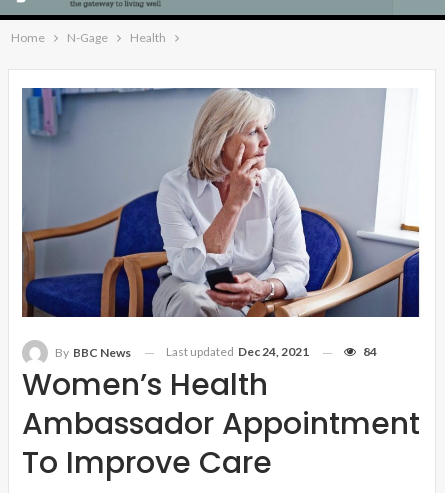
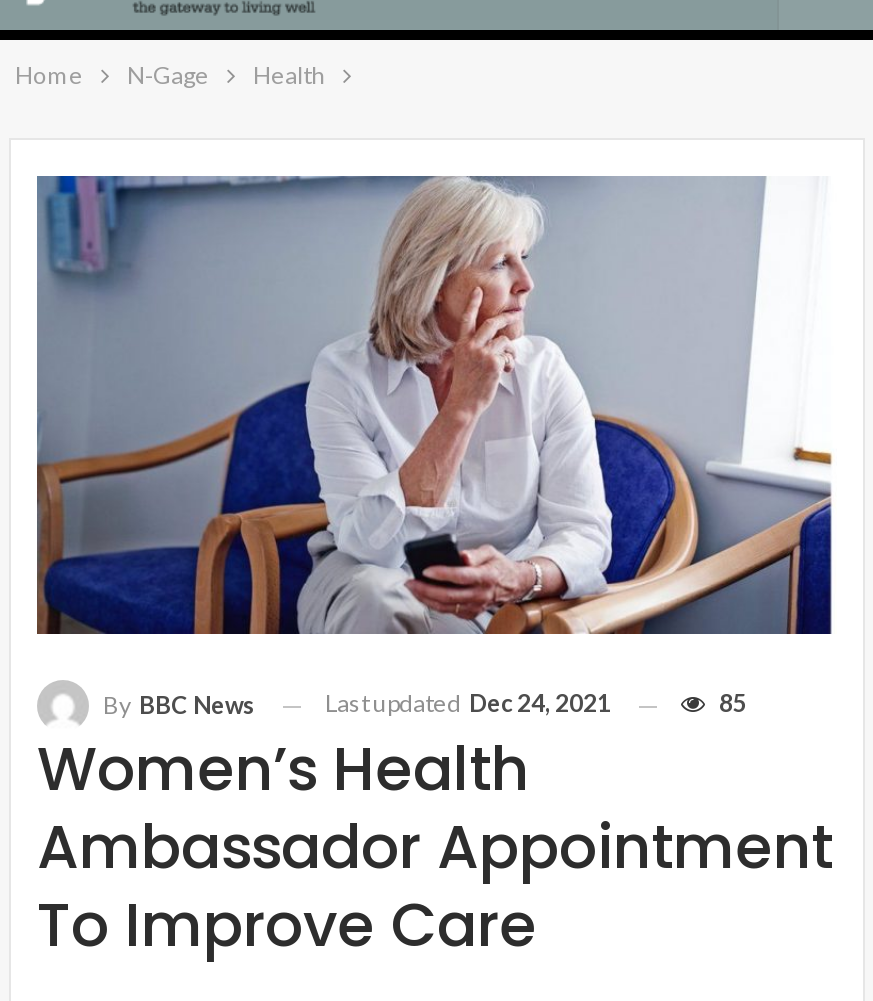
[363,344,377,359] 84 -> [719,689,747,719] 85

